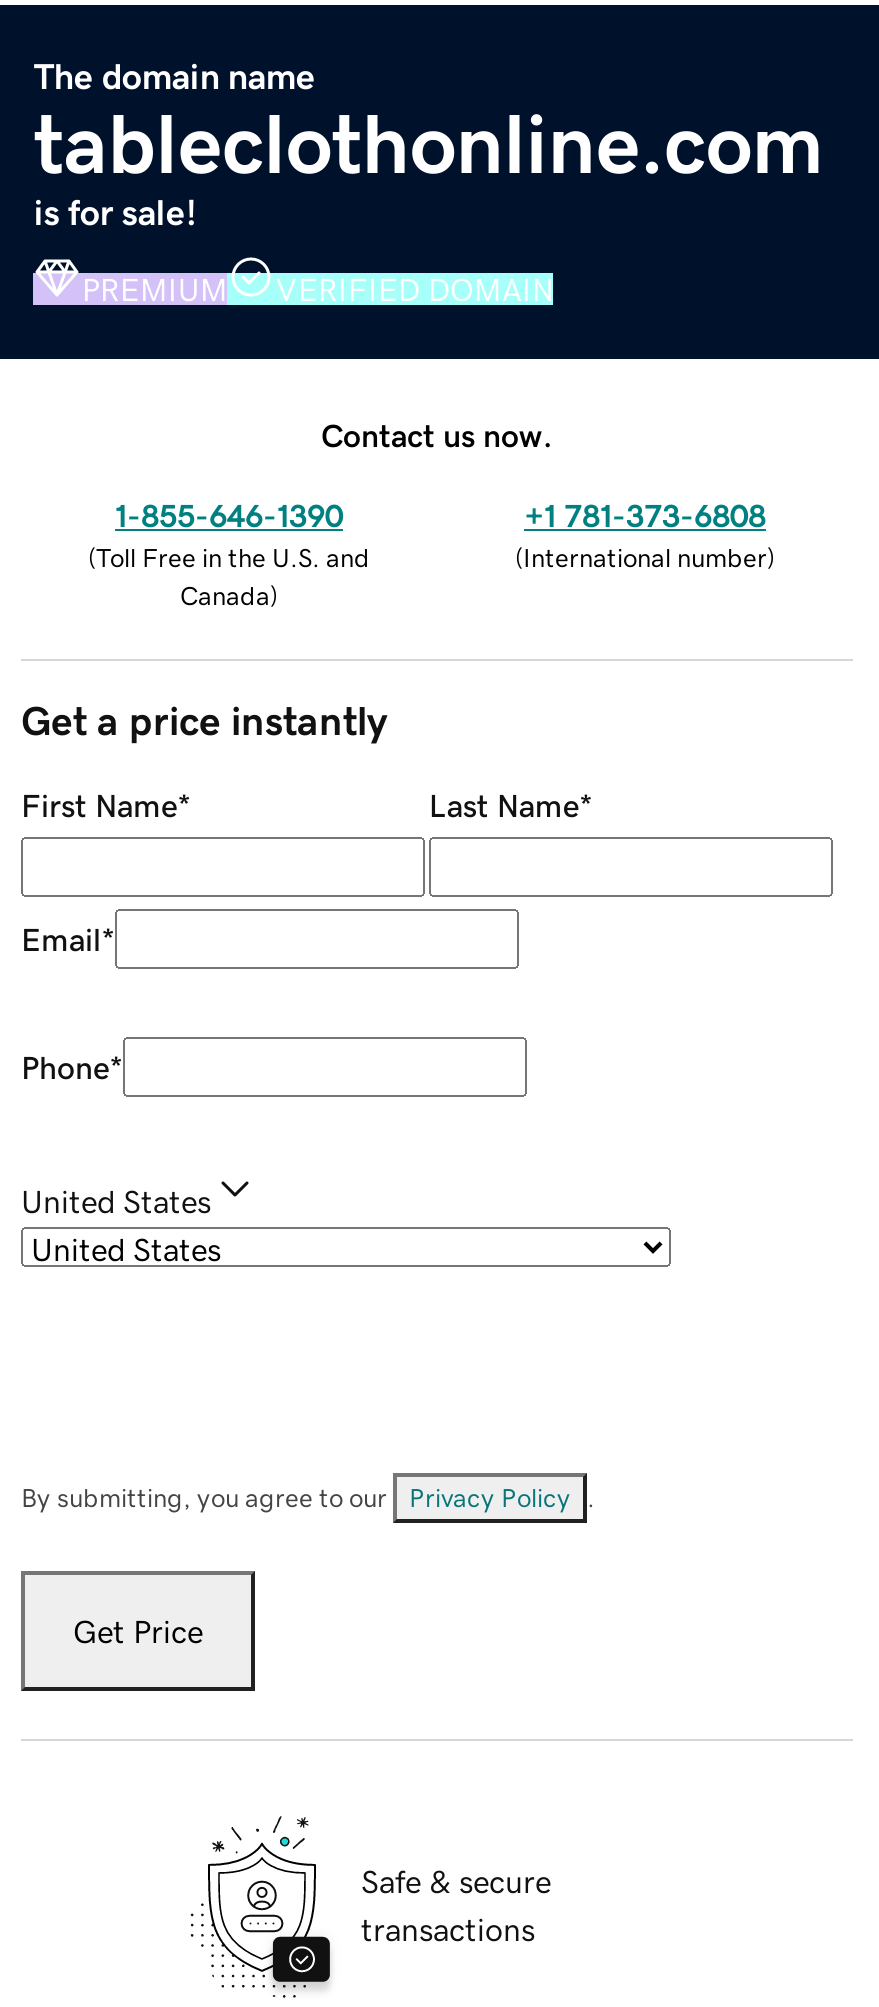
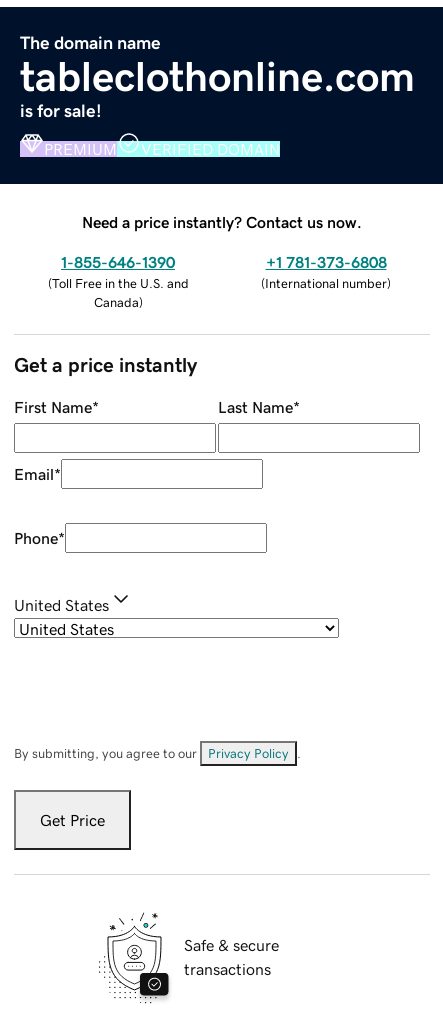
[321,418,553,450] Contact us now. -> [82,214,362,230] Need a price instantly? Contact us now.

